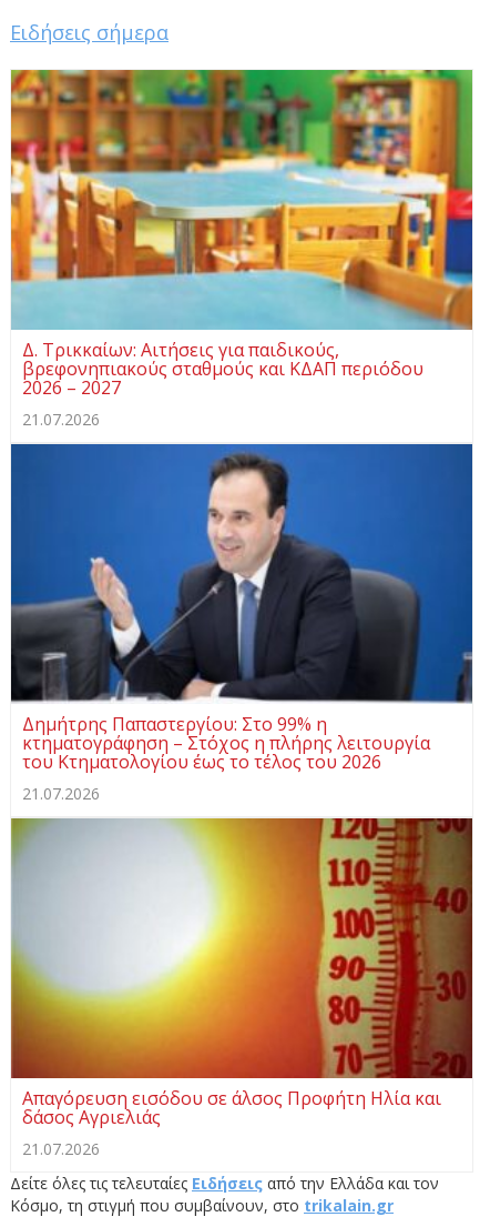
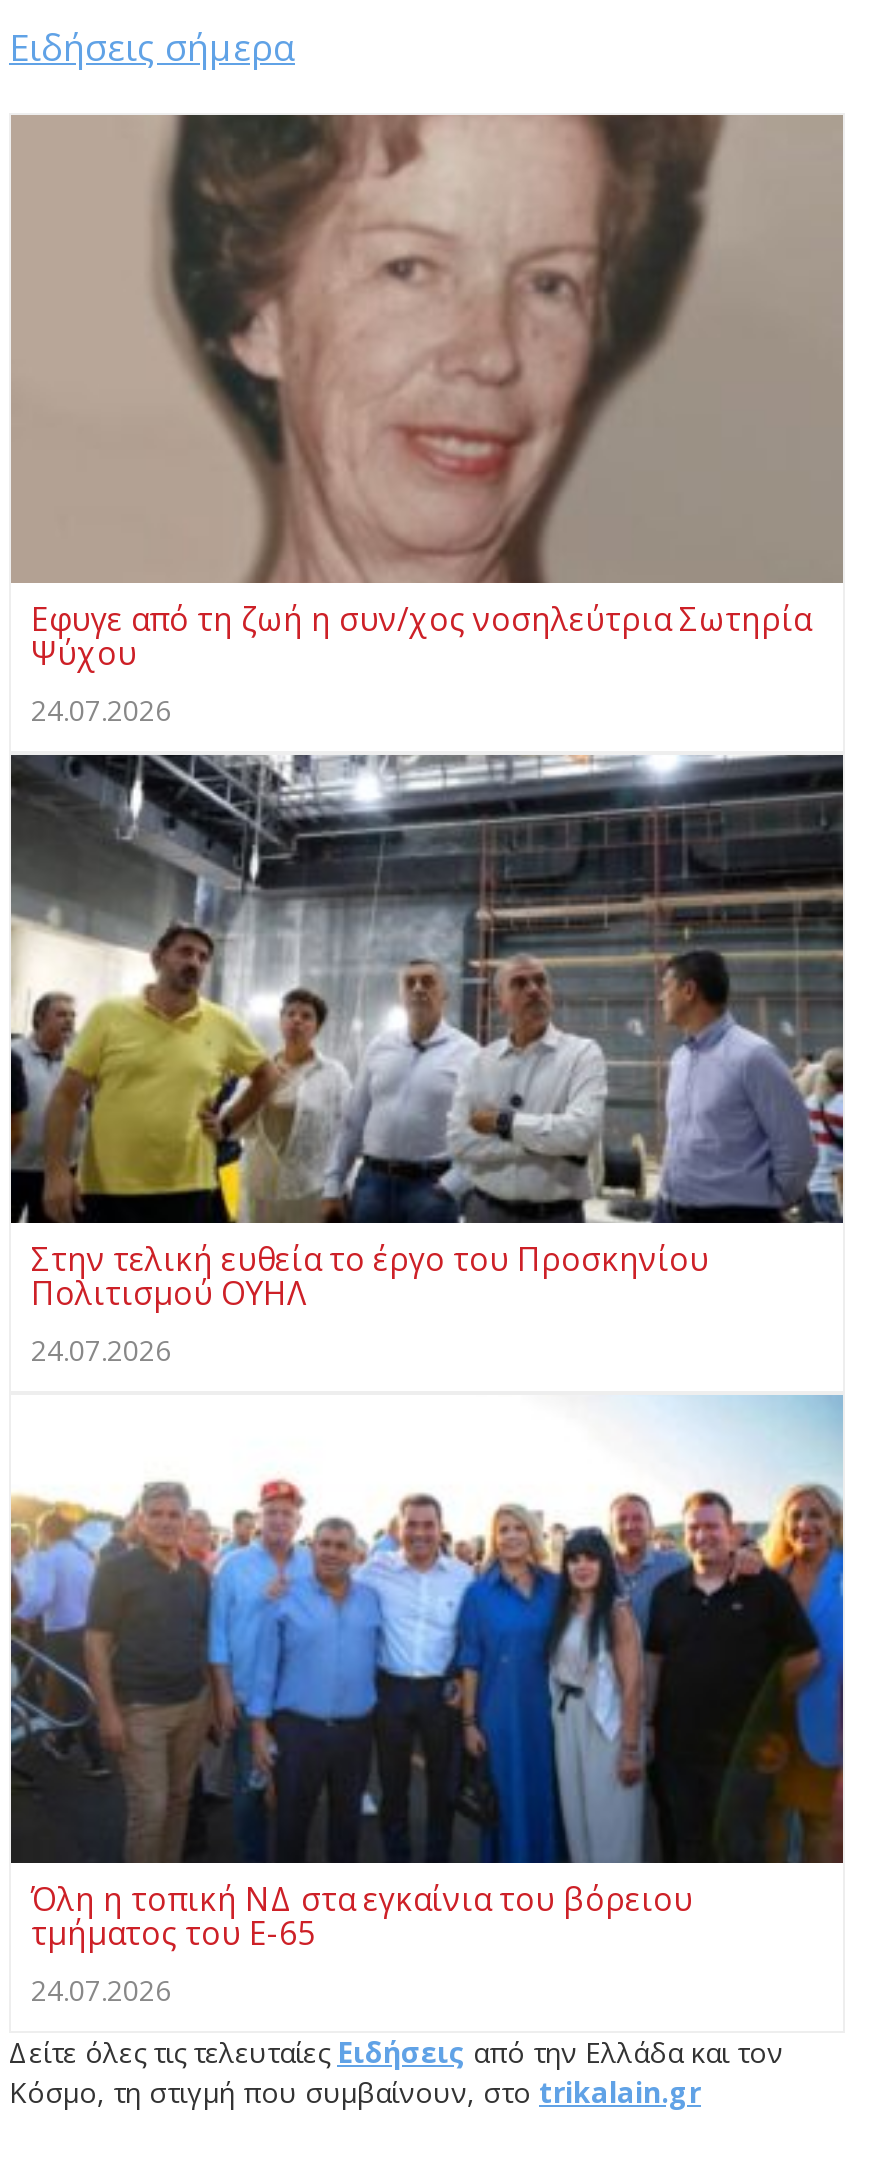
[10,69,473,430] [image] | Δ. Τρικκαίων: Αιτήσεις για παιδικούς, | βρεφονηπιακούς σταθμούς και ΚΔΑΠ περιόδου | 2026 – 2027 | 21.07.2026 -> [11,113,845,729] [image] | Eφυγε από τη ζωή η συν/χος νοσηλεύτρια Σωτηρία | Ψύχου | 24.07.2026
[10,443,473,804] [image] | Δημήτρης Παπαστεργίου: Στο 99% η | κτηματογράφηση – Στόχος η πλήρης λειτουργία | του Κτηματολογίου έως το τέλος του 2026 | 21.07.2026 -> [9,753,845,1369] [image] | Στην τελική ευθεία το έργο του Προσκηνίου | Πολιτισμού ΟΥΗΛ | 24.07.2026
[10,817,473,1159] [image] | Απαγόρευση εισόδου σε άλσος Προφήτη Ηλία και | δάσος Αγριελιάς | 21.07.2026 -> [9,1395,845,2009] [image] | Όλη η τοπική ΝΔ στα εγκαίνια του βόρειου | τμήματος του Ε-65 | 24.07.2026

